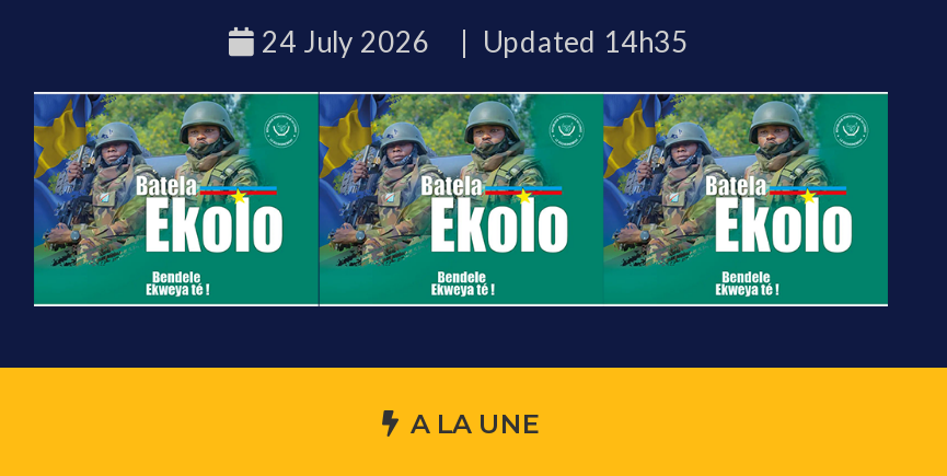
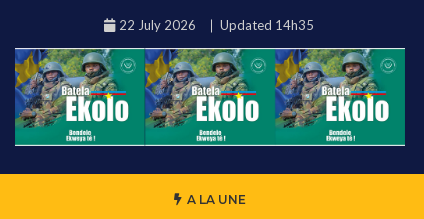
[262,24,689,59] 24 July 2026 Updated 14h35 -> [119,17,314,33] 22 July 2026 Updated 14h35

